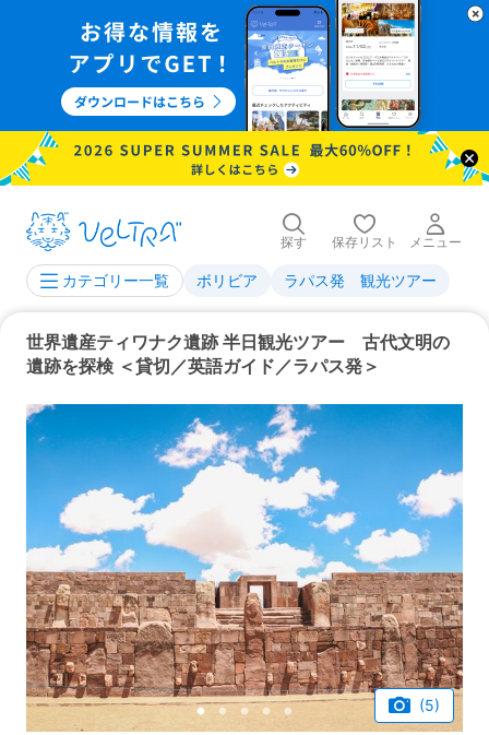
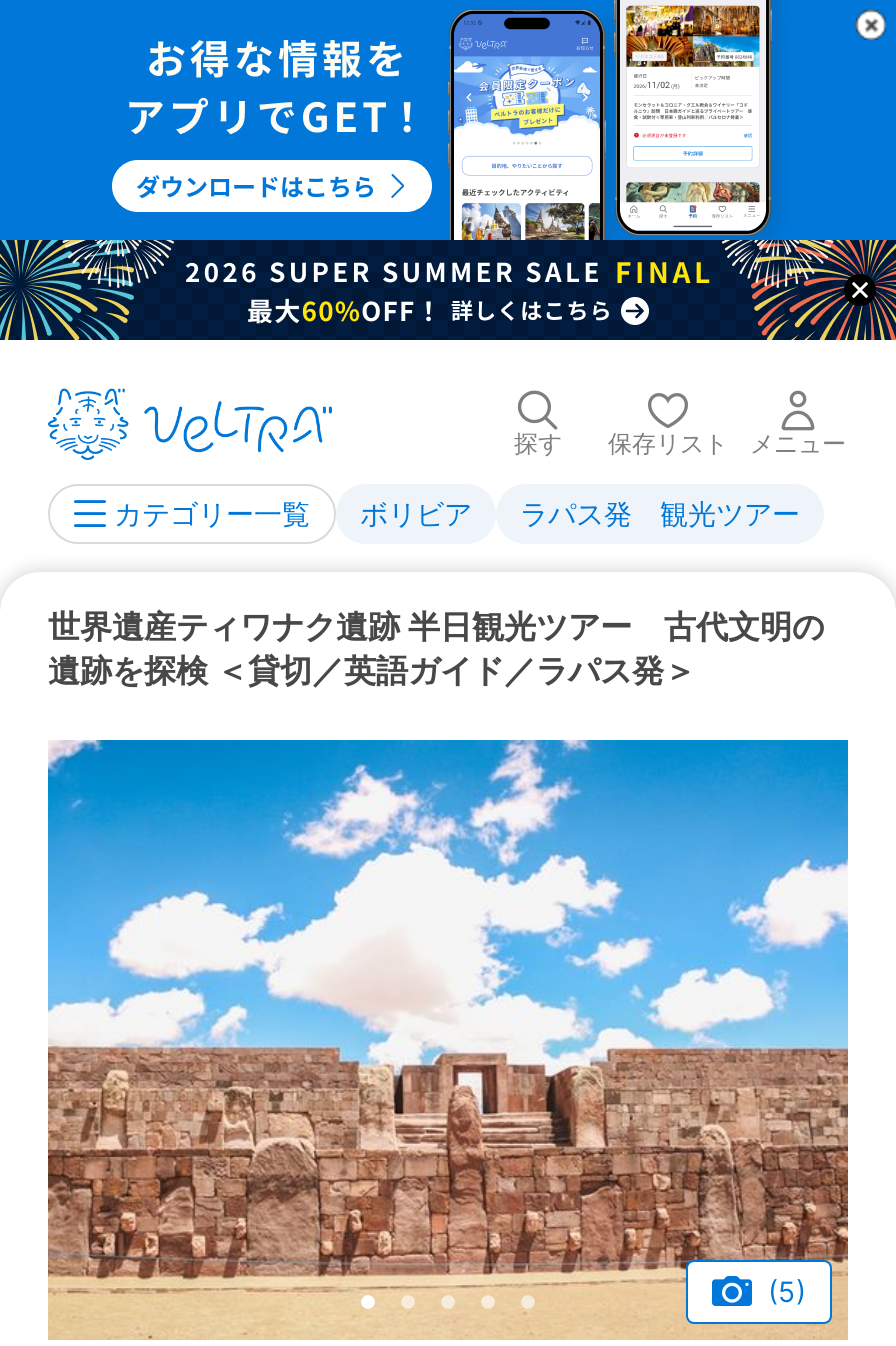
[3,130,486,187] [image] -> [6,238,890,342] [image]

